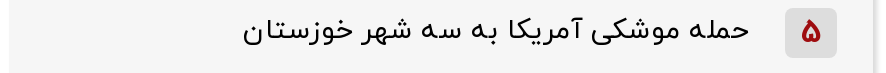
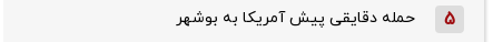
[243,12,749,50] حمله موشکی آمریکا به سه شهر خوزستان -> [176,8,415,29] حمله دقایقی پیش آمریکا به بوشهر

